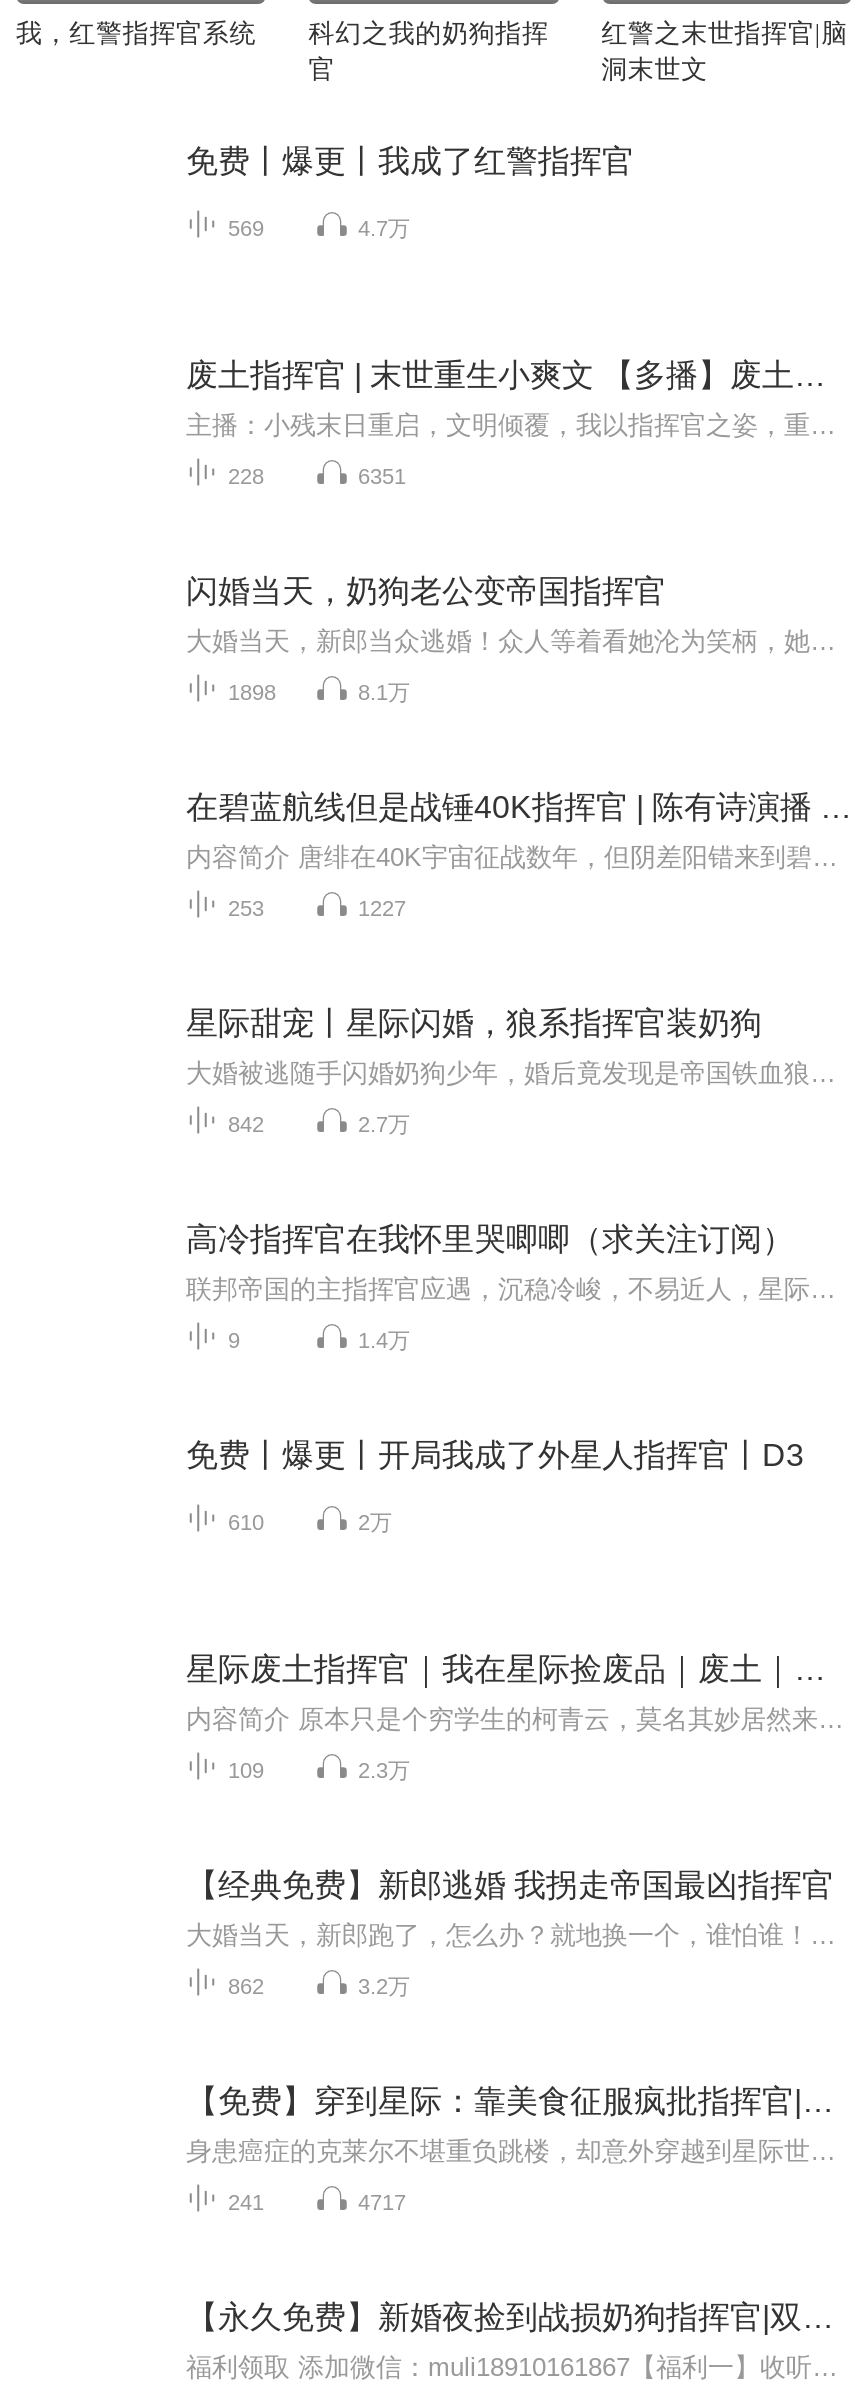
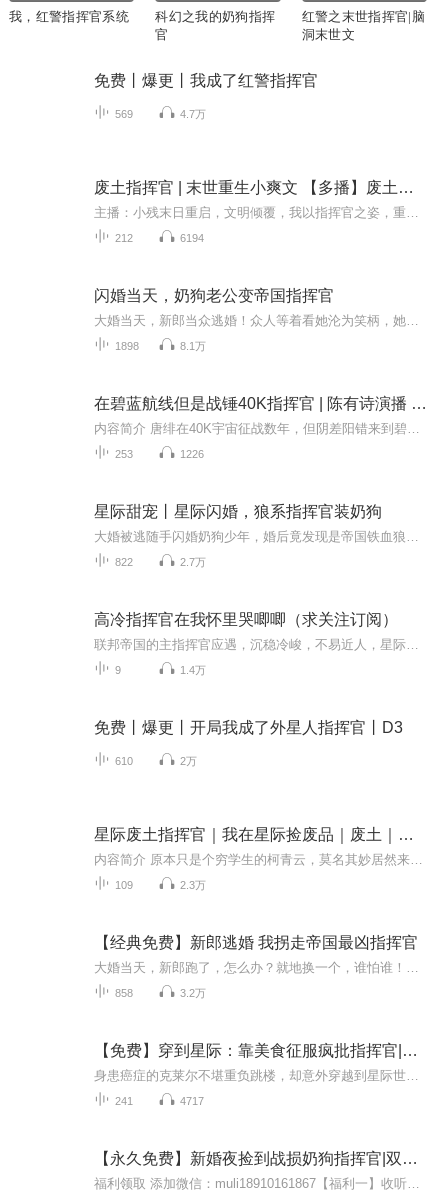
[228,464,264,488] 228 -> [115,232,133,244] 212
[358,464,406,488] 6351 -> [180,232,204,244] 6194
[358,896,406,920] 1227 -> [180,448,204,460] 1226
[228,1112,264,1136] 842 -> [115,556,133,568] 822
[228,1974,264,1998] 862 -> [115,987,133,999] 858

